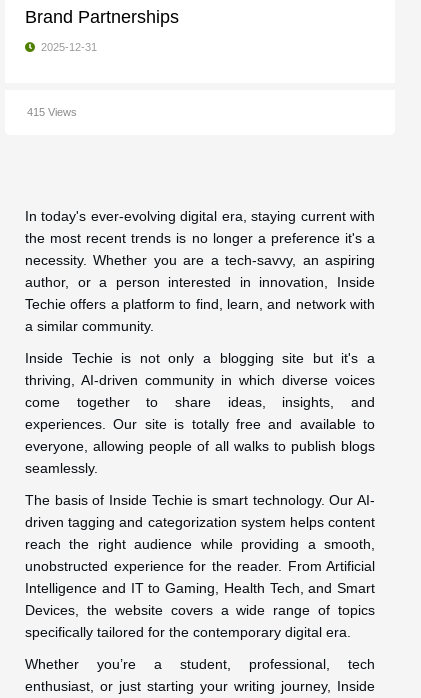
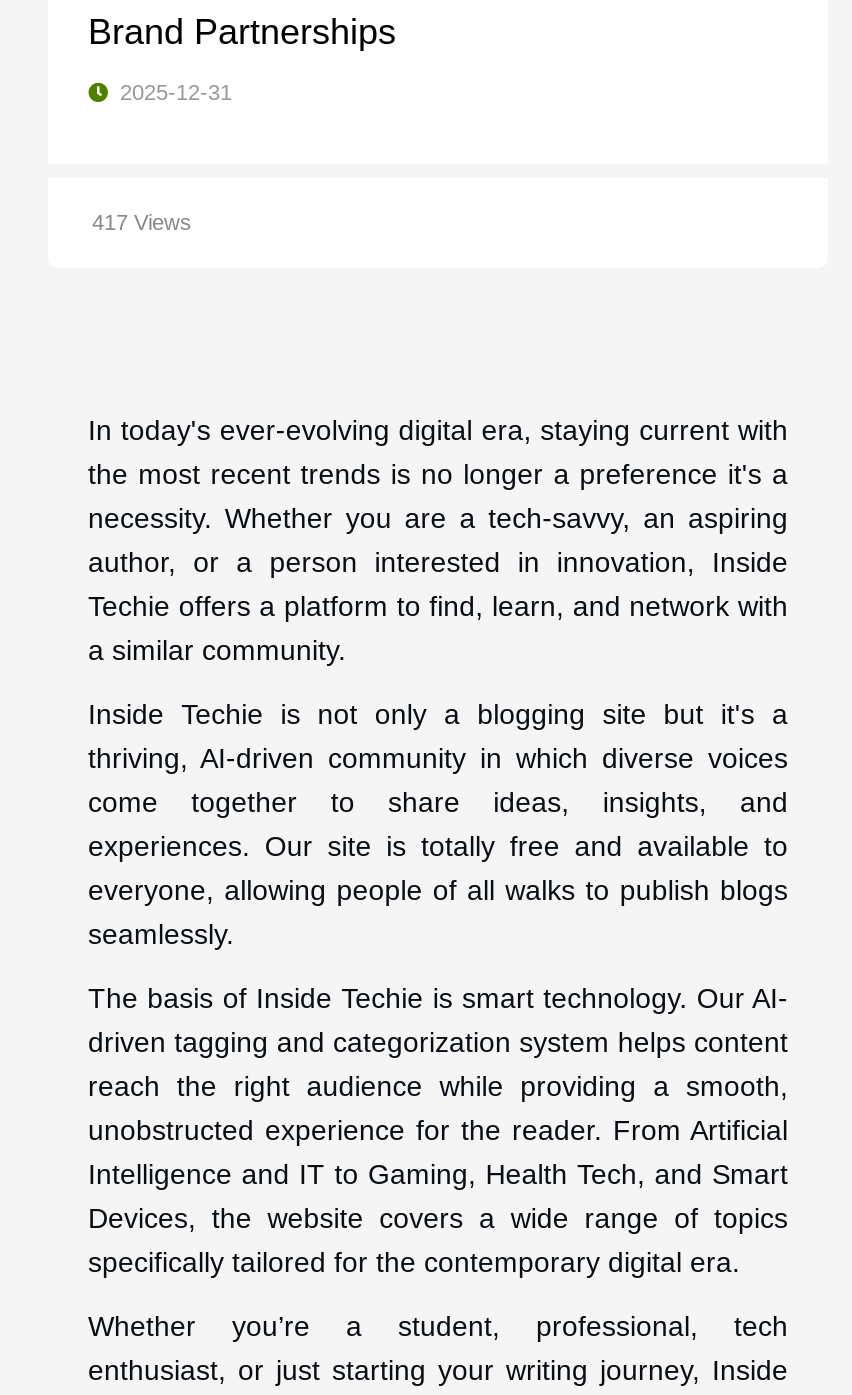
[27,106,77,118] 415 Views -> [92,210,192,234] 417 Views

